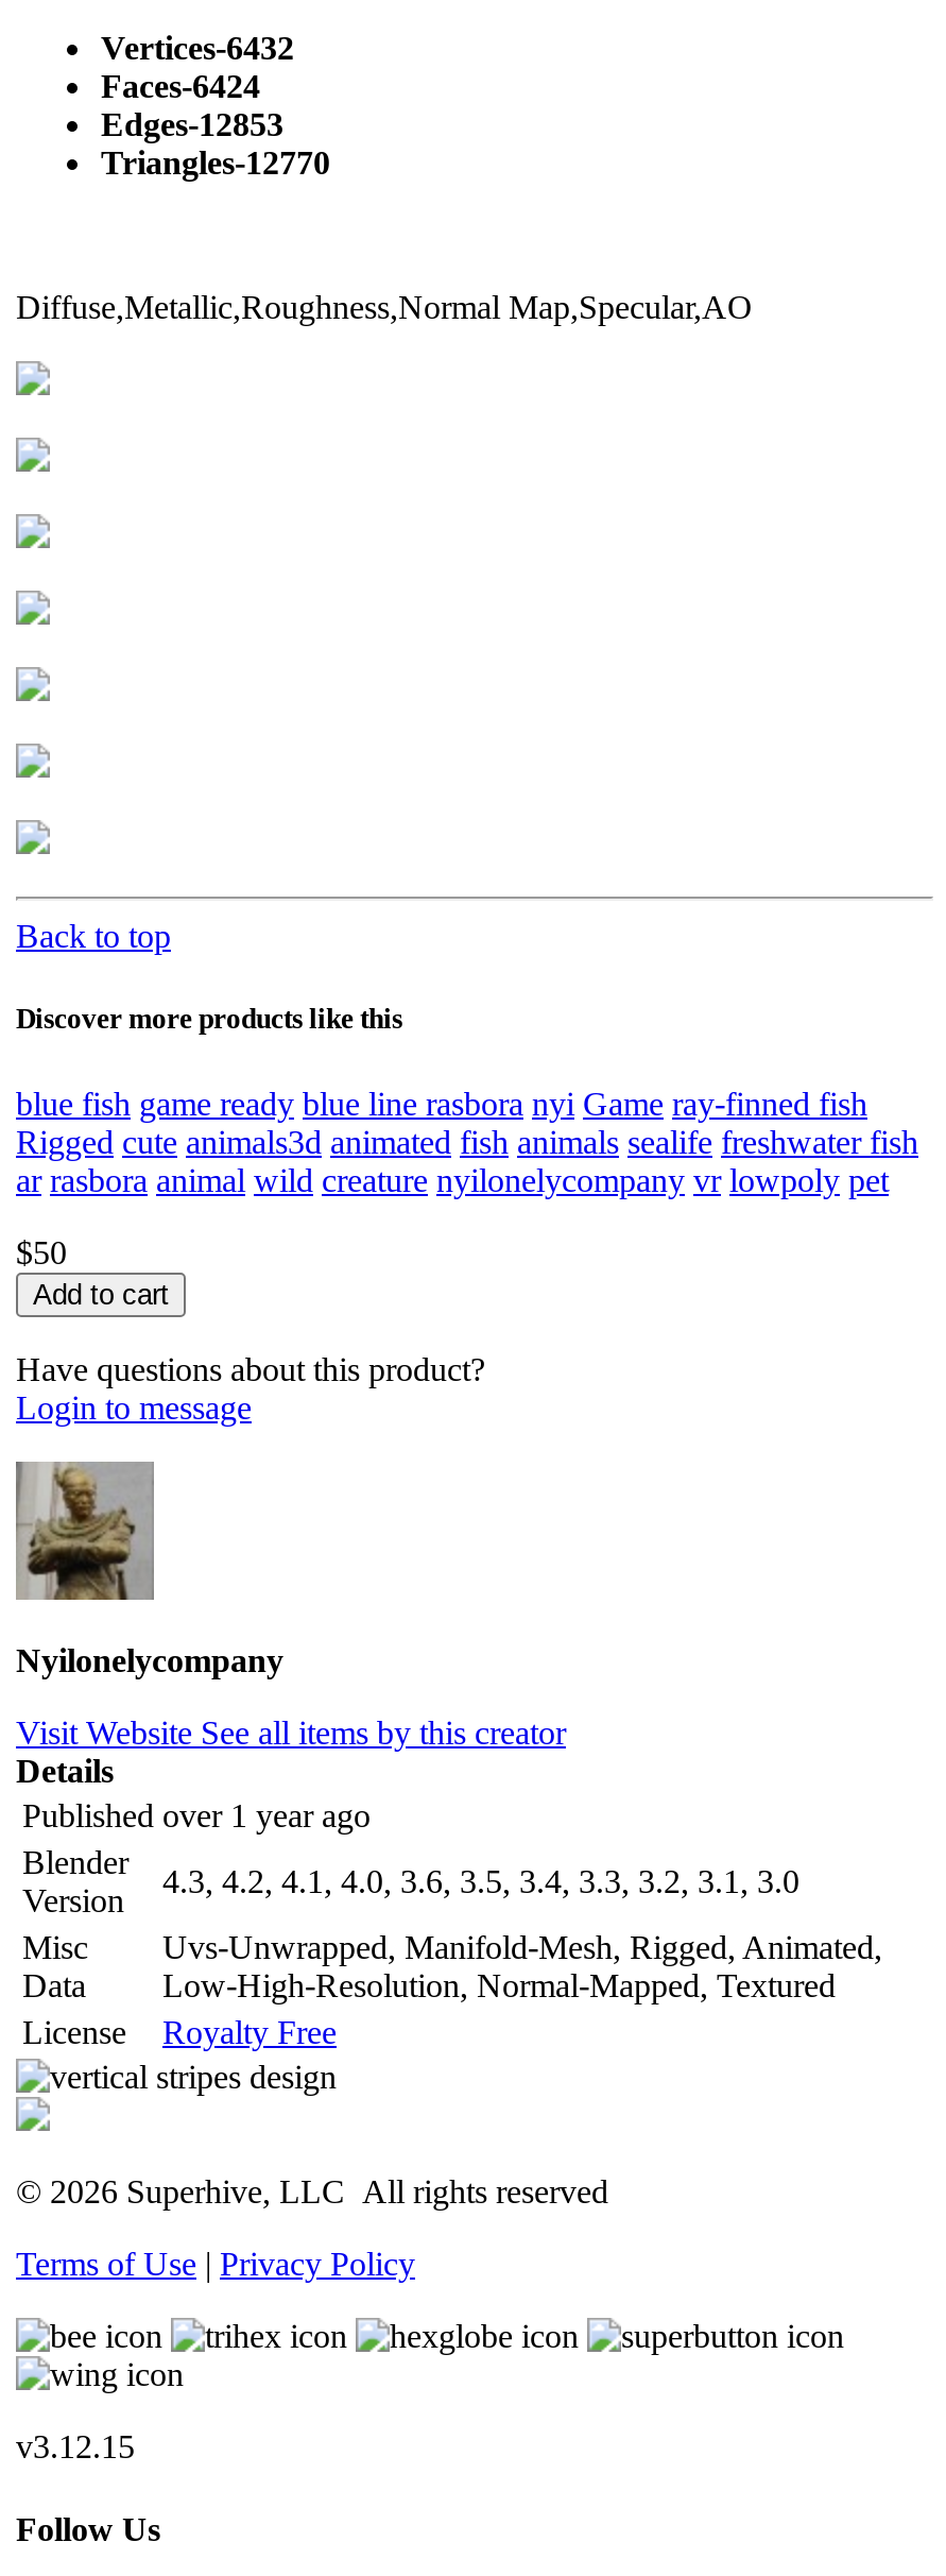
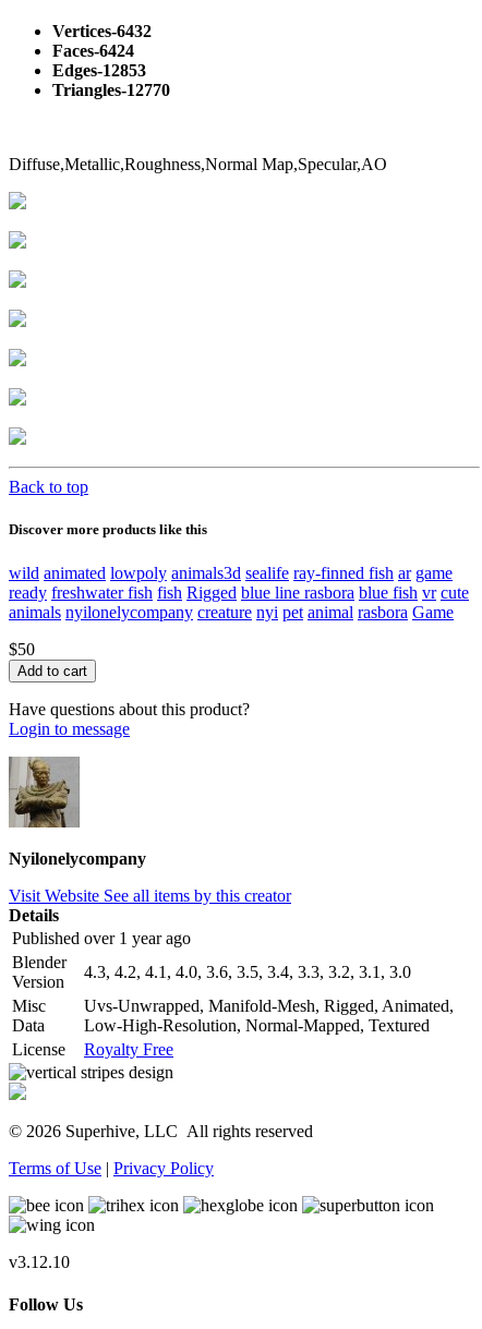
[16,1085,918,1197] blue fish game ready blue line rasbora nyi Game ray-finned fish | Rigged cute animals3d animated fish animals sealife freshwater fish | ar rasbora animal wild creature nyilonelycompany vr lowpoly pet -> [9,563,469,621] wild animated lowpoly animals3d sealife ray-finned fish ar game | ready freshwater fish fish Rigged blue line rasbora blue fish vr cute | animals nyilonelycompany creature nyi pet animal rasbora Game
[16,2427,135,2464] v3.12.15 -> [9,1252,70,1271] v3.12.10

